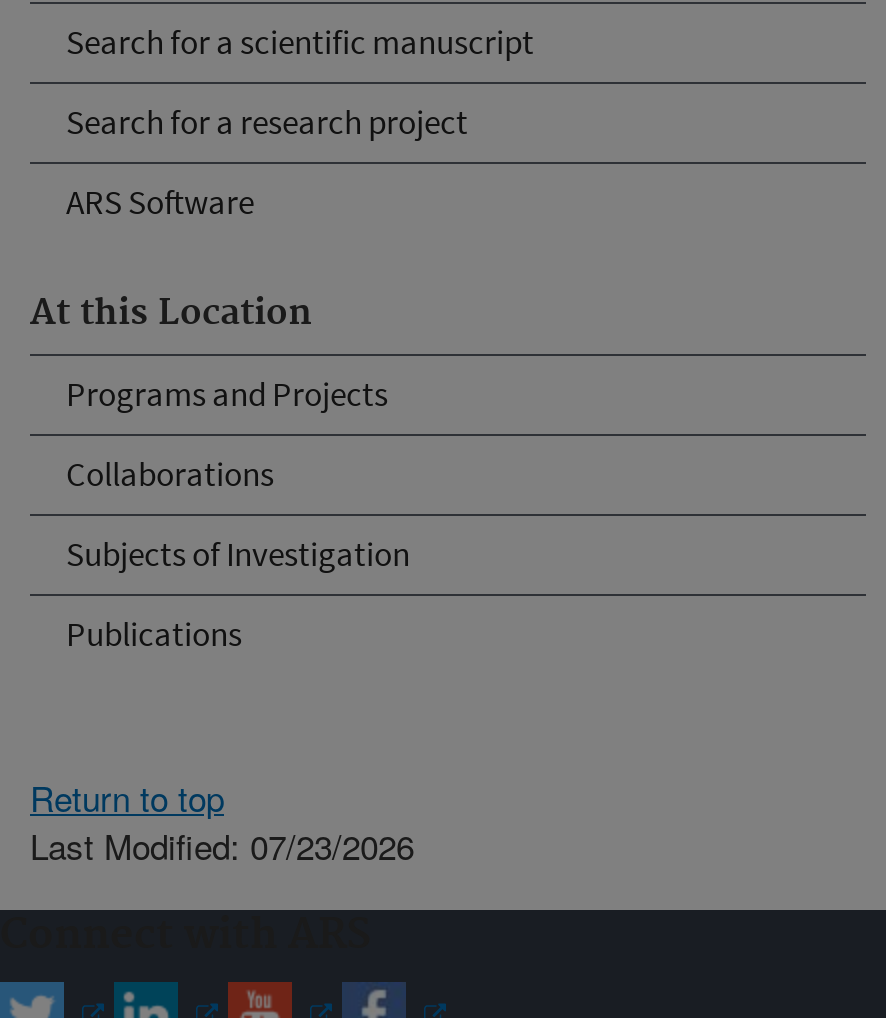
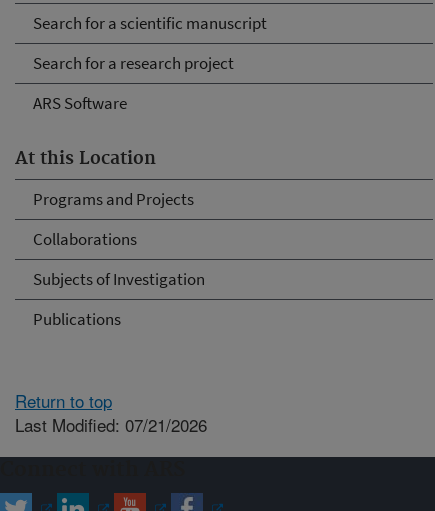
[30,819,414,869] Last Modified: 07/23/2026 -> [15,411,207,436] Last Modified: 07/21/2026

